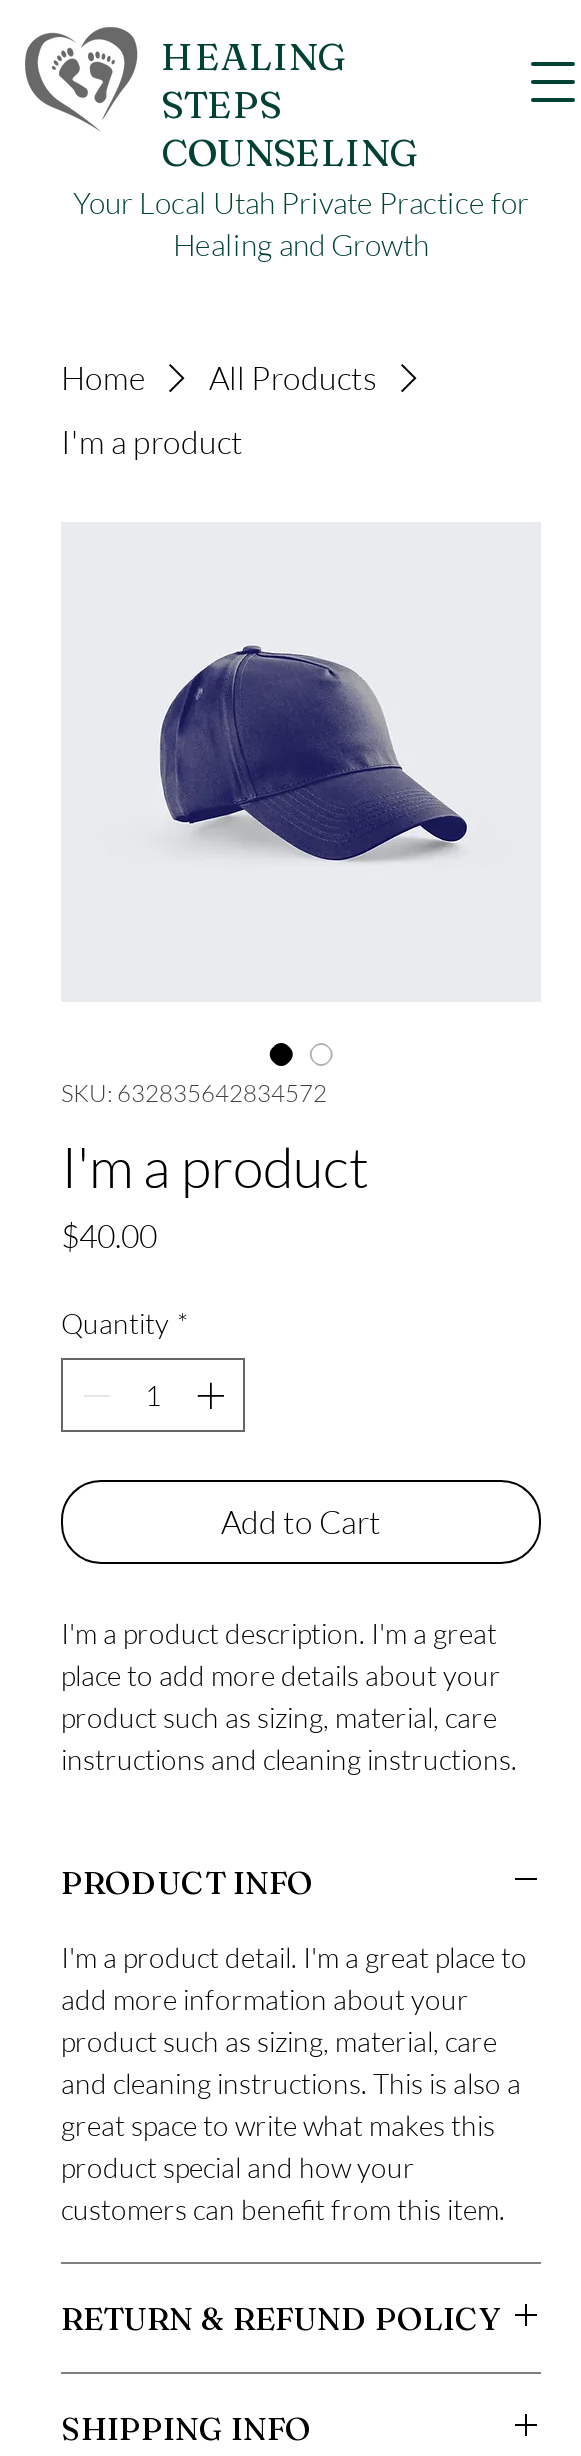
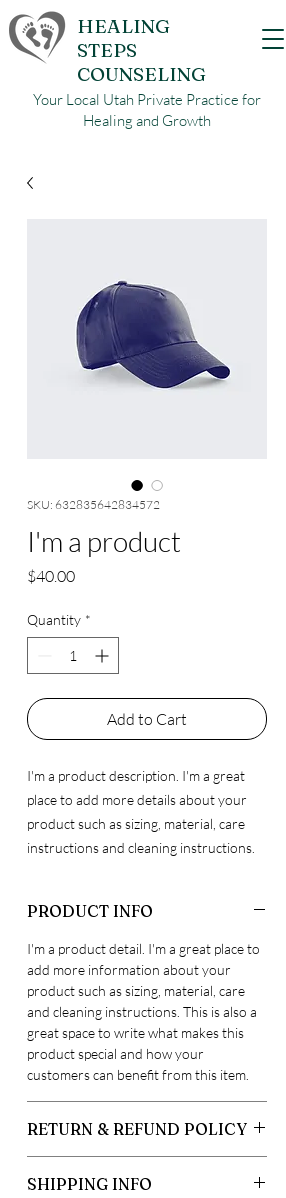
[61,358,377,462] Home | All Products | I'm a product -> none
moved [157,644,471,870] -> [75,280,232,393]: [image]

